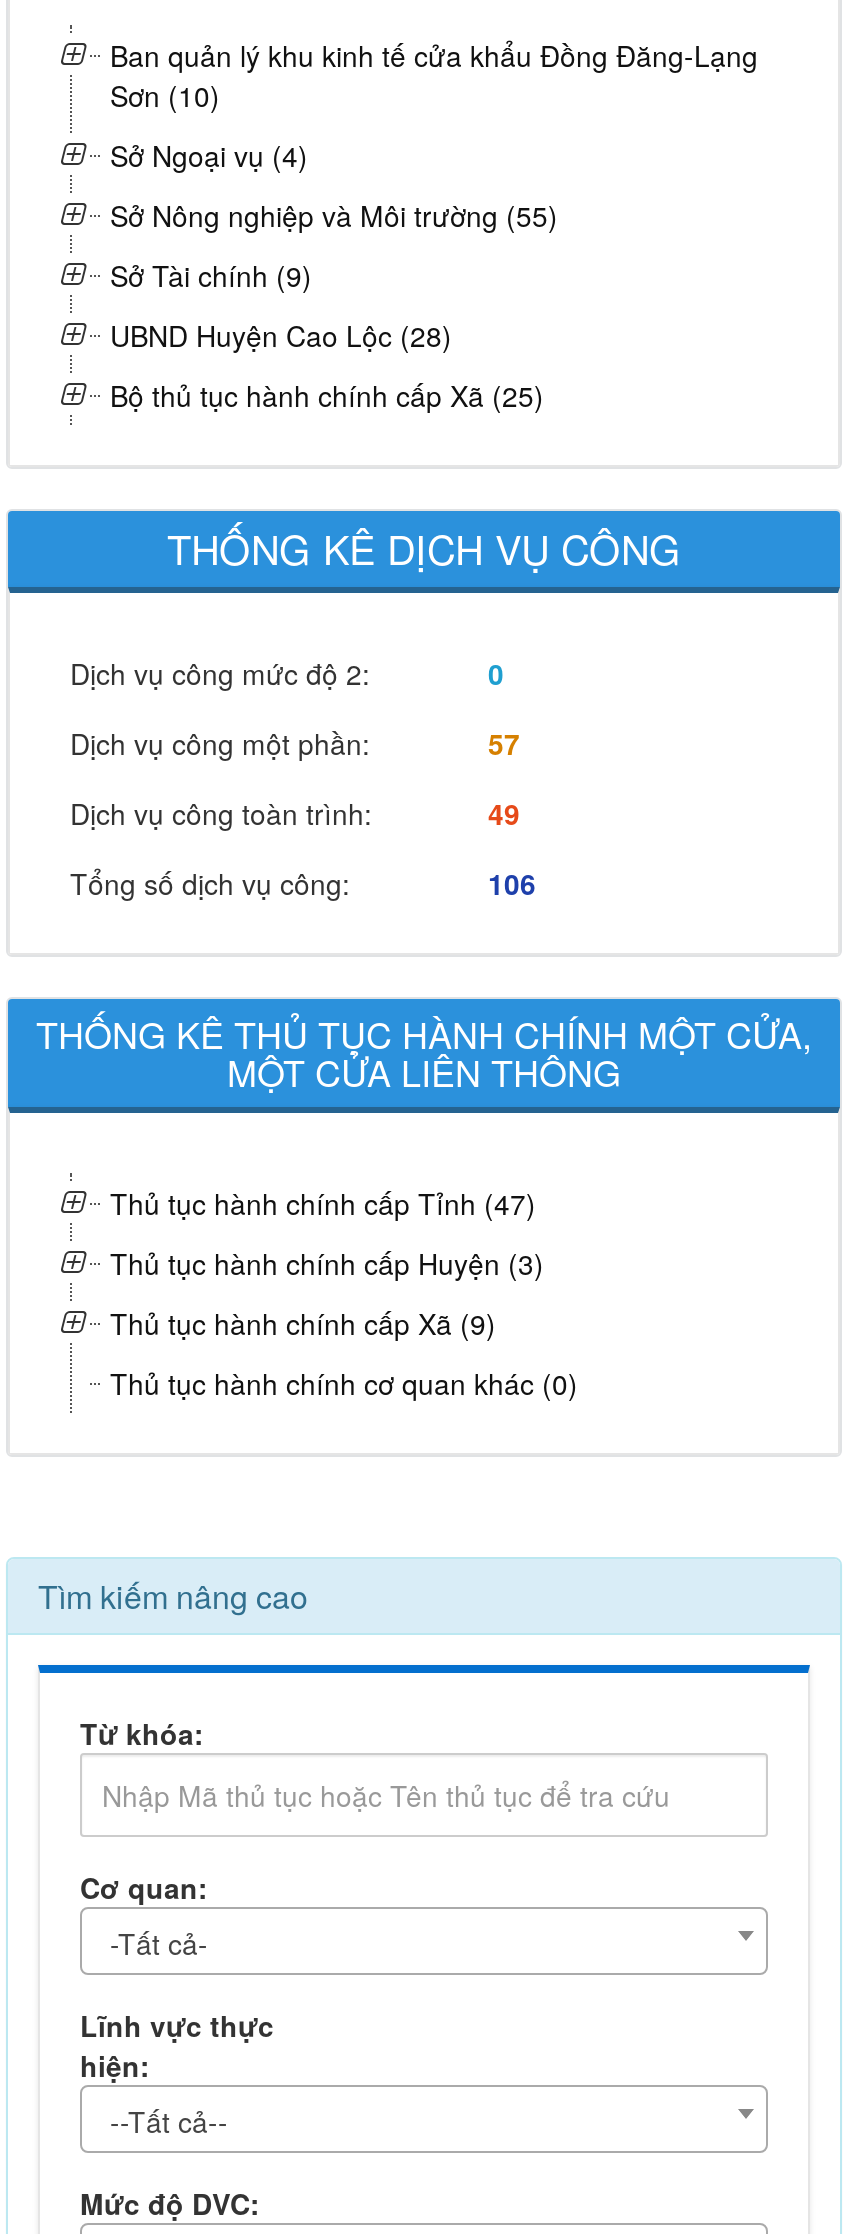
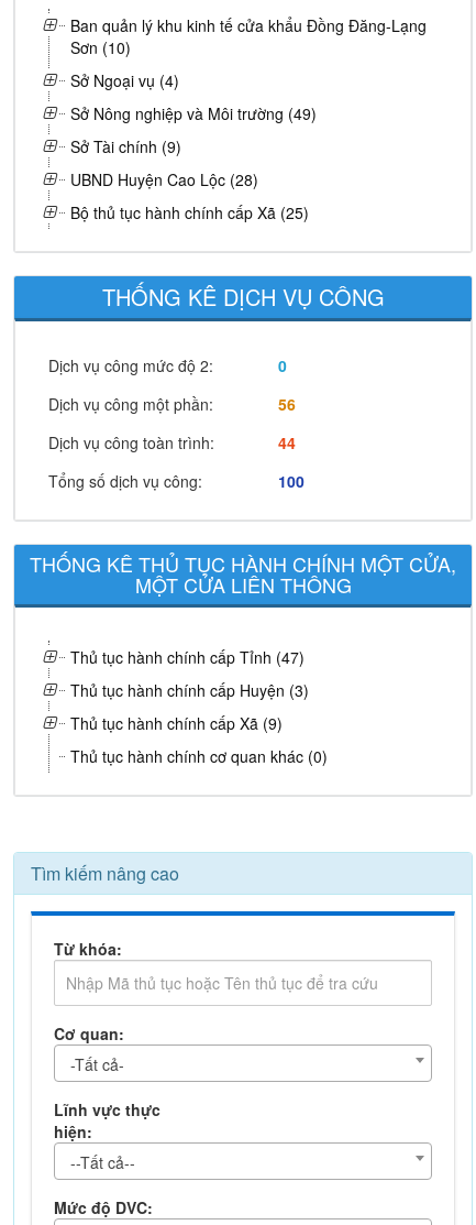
[110,195,558,235] Sở Nông nghiệp và Môi trường (55) -> [70,102,317,124] Sở Nông nghiệp và Môi trường (49)
[488,723,520,763] 57 -> [278,393,296,415] 56
[488,793,520,833] 49 -> [278,431,296,453] 44
[488,863,536,903] 106 -> [278,470,305,492] 100

